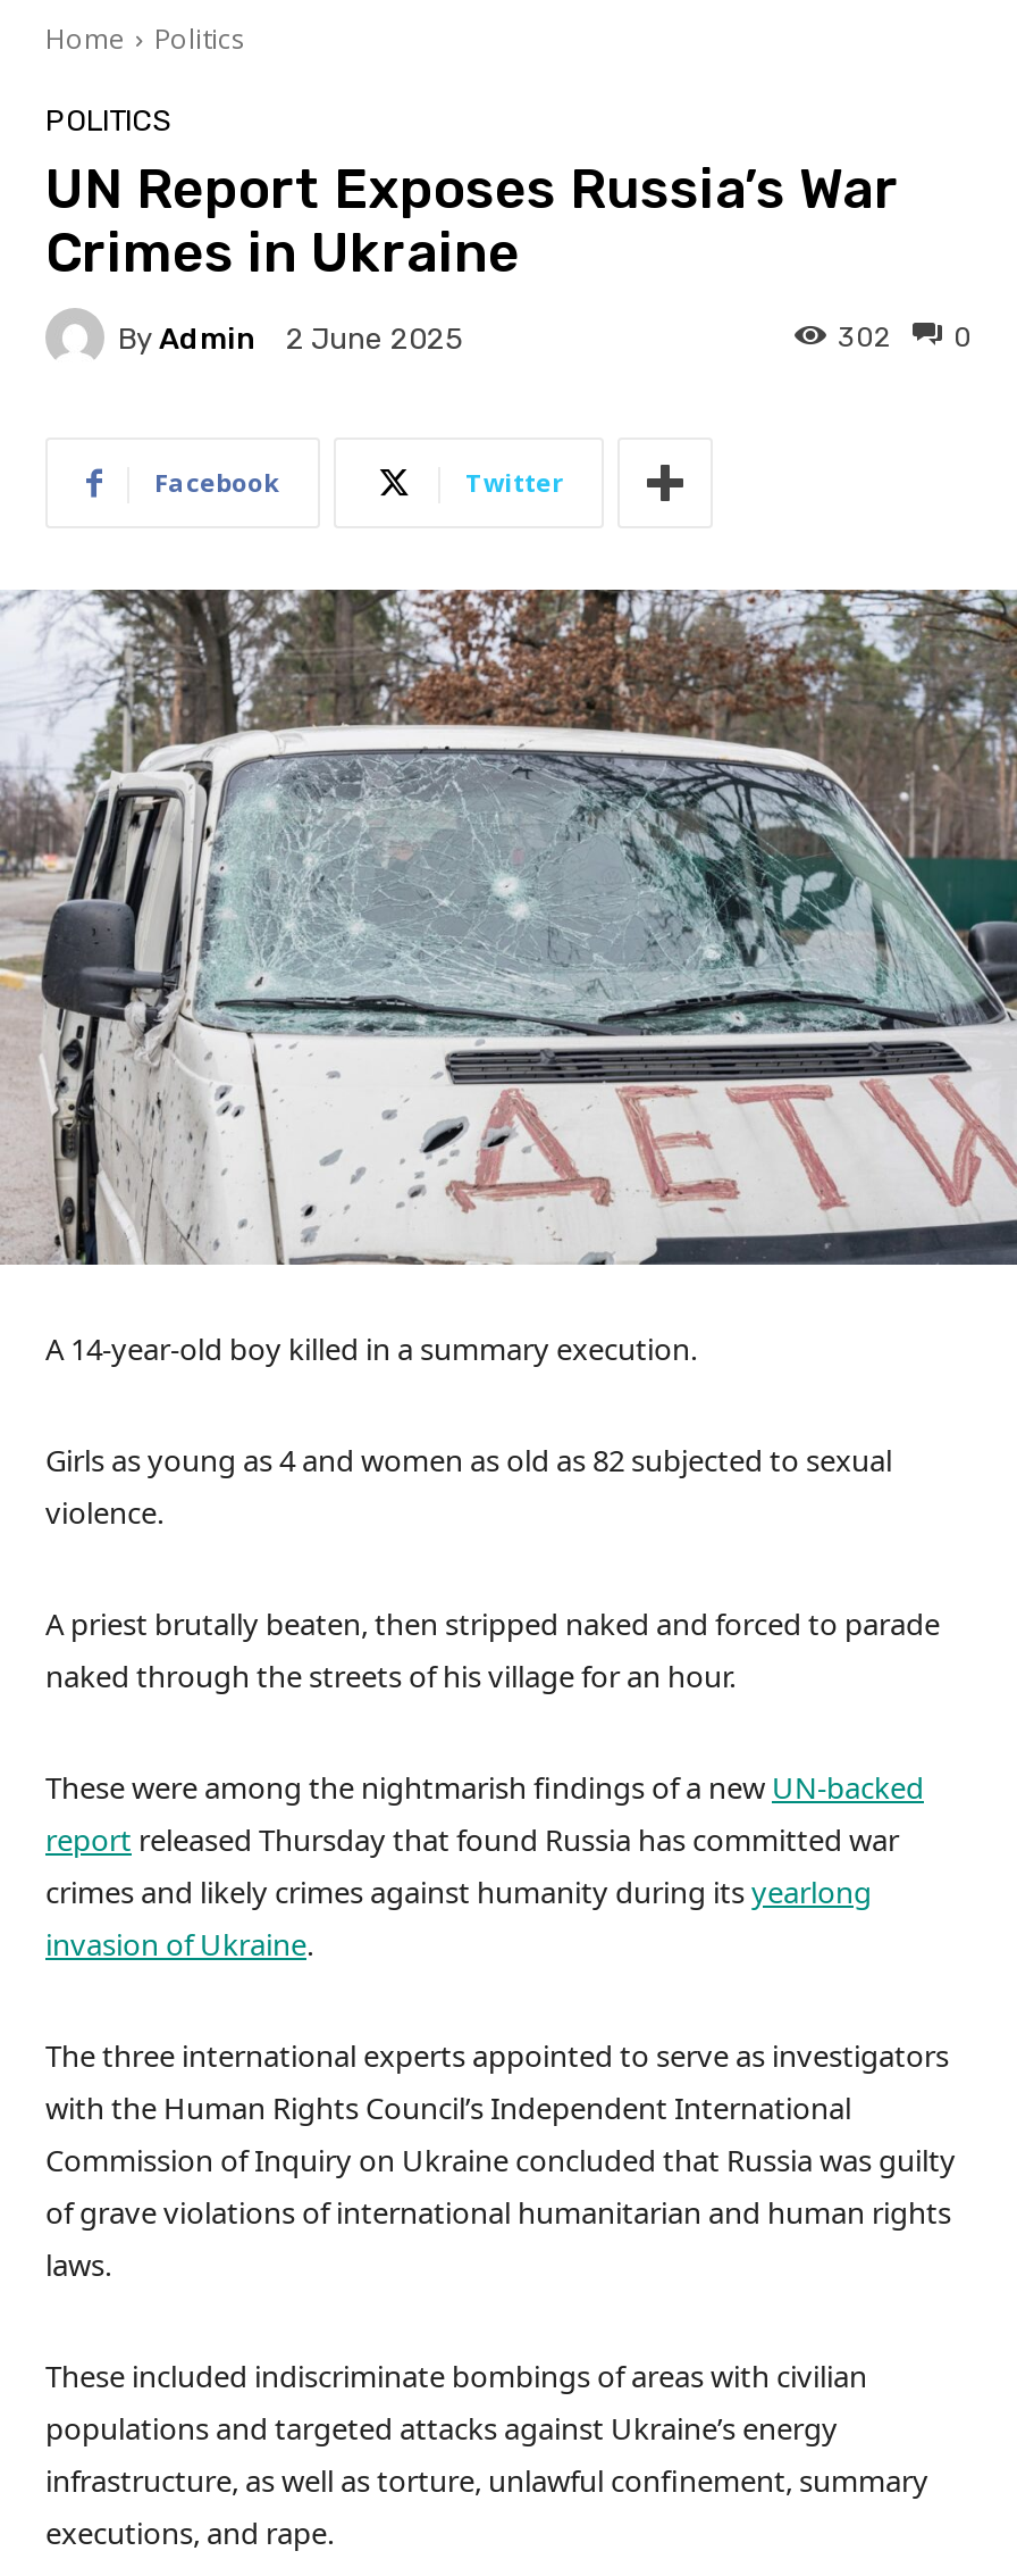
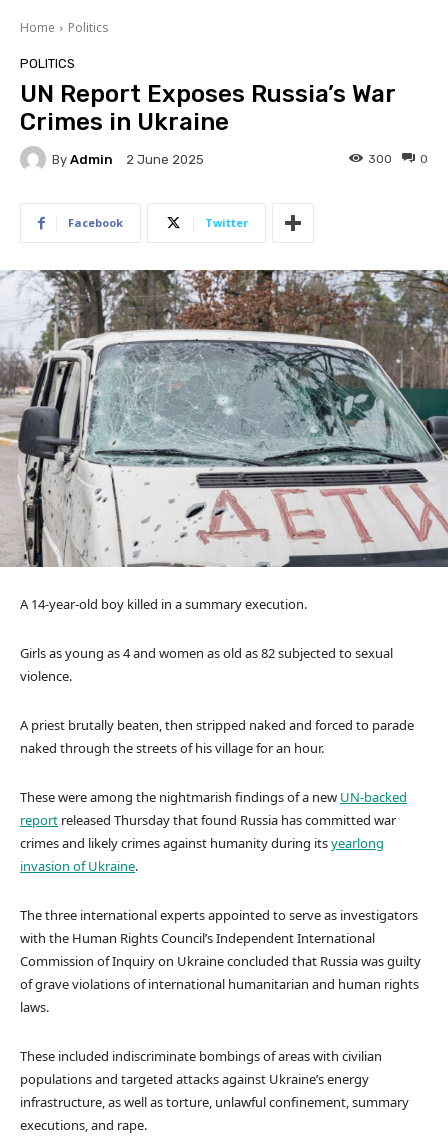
[838,321,972,353] 302 0 -> [368,152,428,166] 300 0

